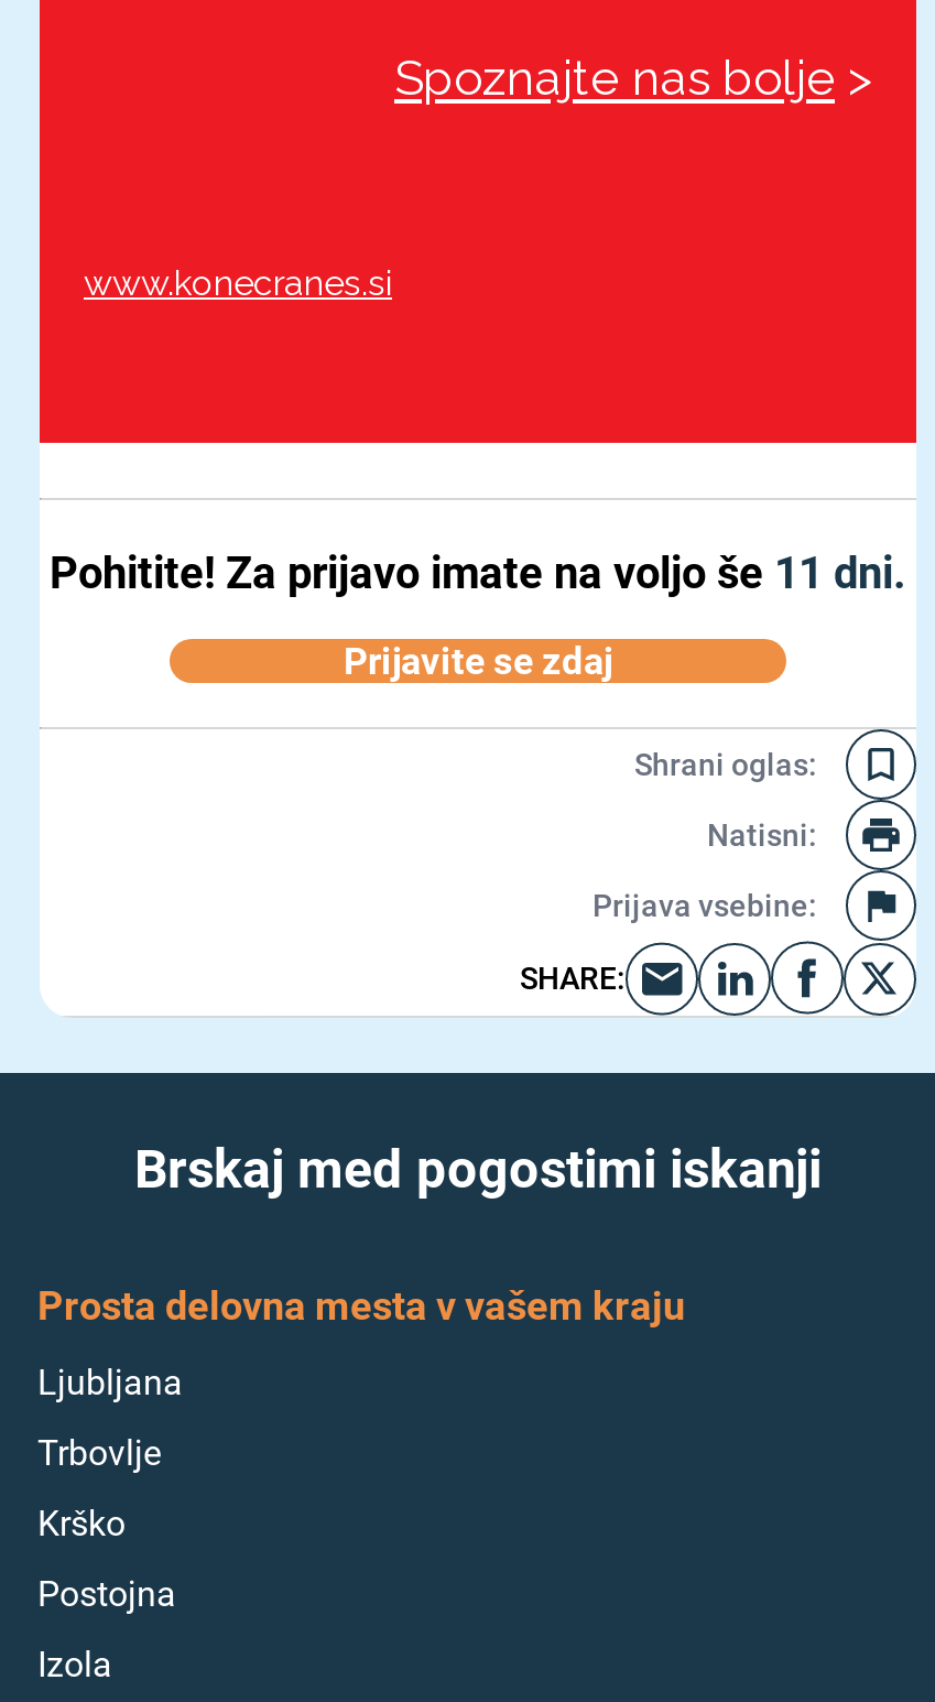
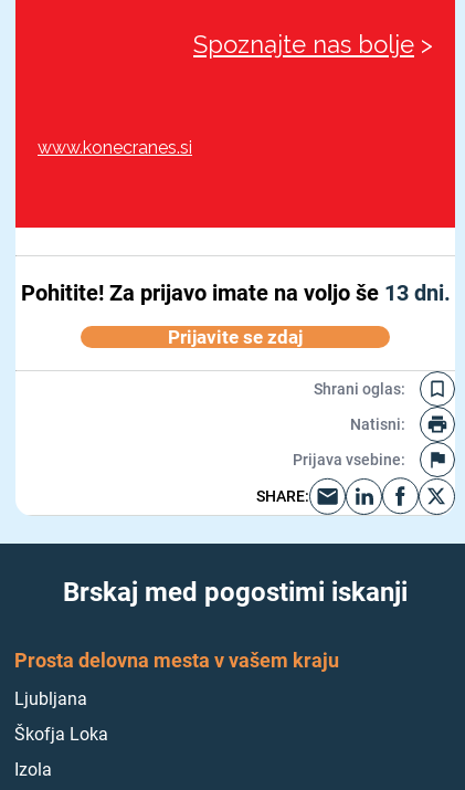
[50,546,906,599] Pohitite! Za prijavo imate na voljo še 11 dni. -> [20,280,450,306] Pohitite! Za prijavo imate na voljo še 13 dni.
[37,1432,176,1615] Trbovlje | Krško | Postojna -> [14,724,108,745] Škofja Loka

